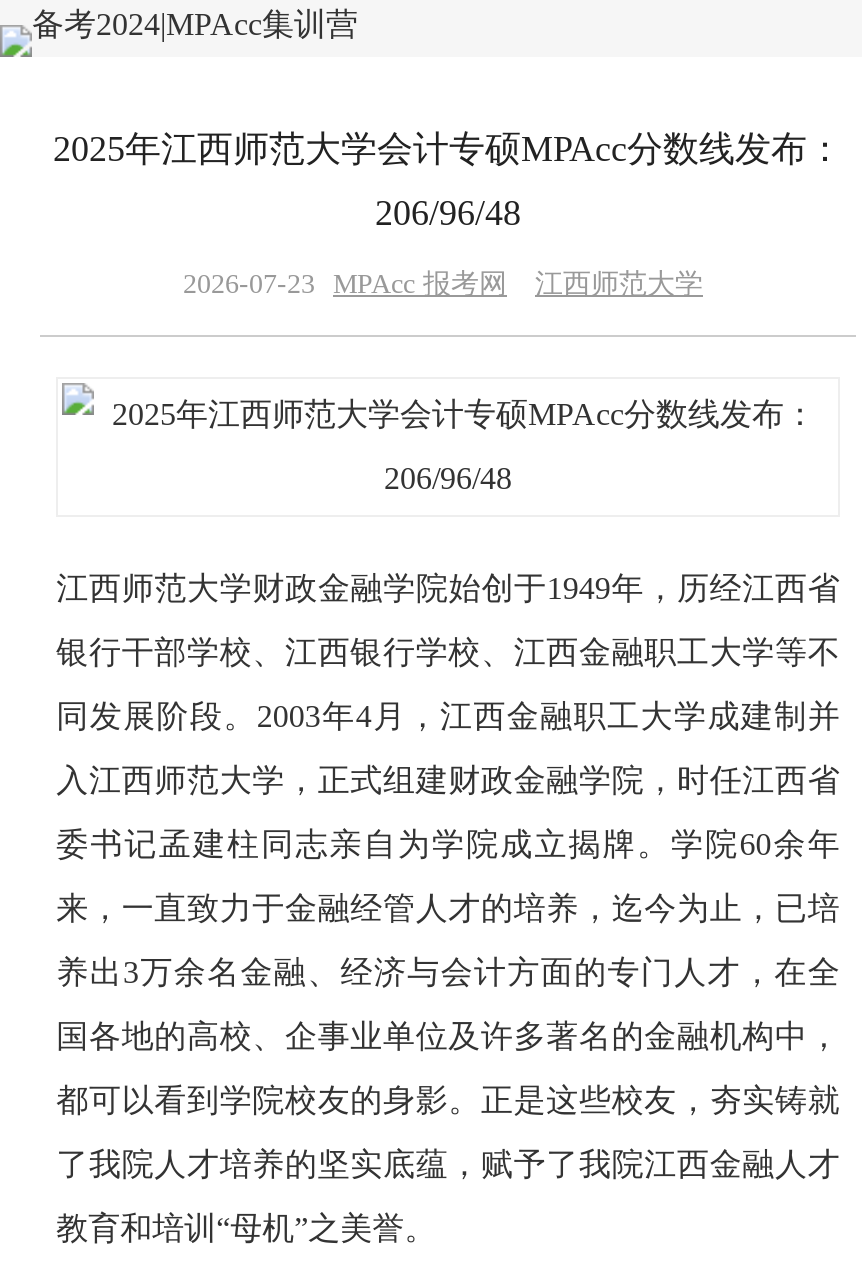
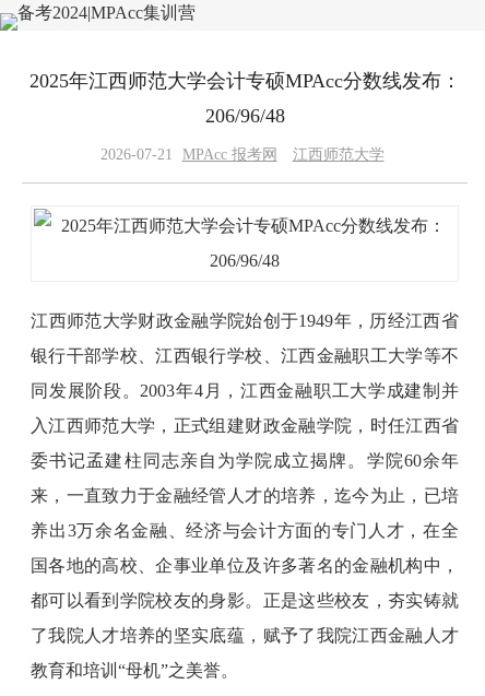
[183,269,703,299] 2026-07-23 MPAcc 报考网 江西师范大学 -> [100,146,384,163] 2026-07-21 MPAcc 报考网 江西师范大学

